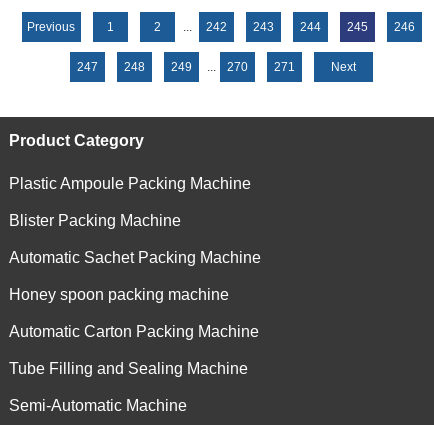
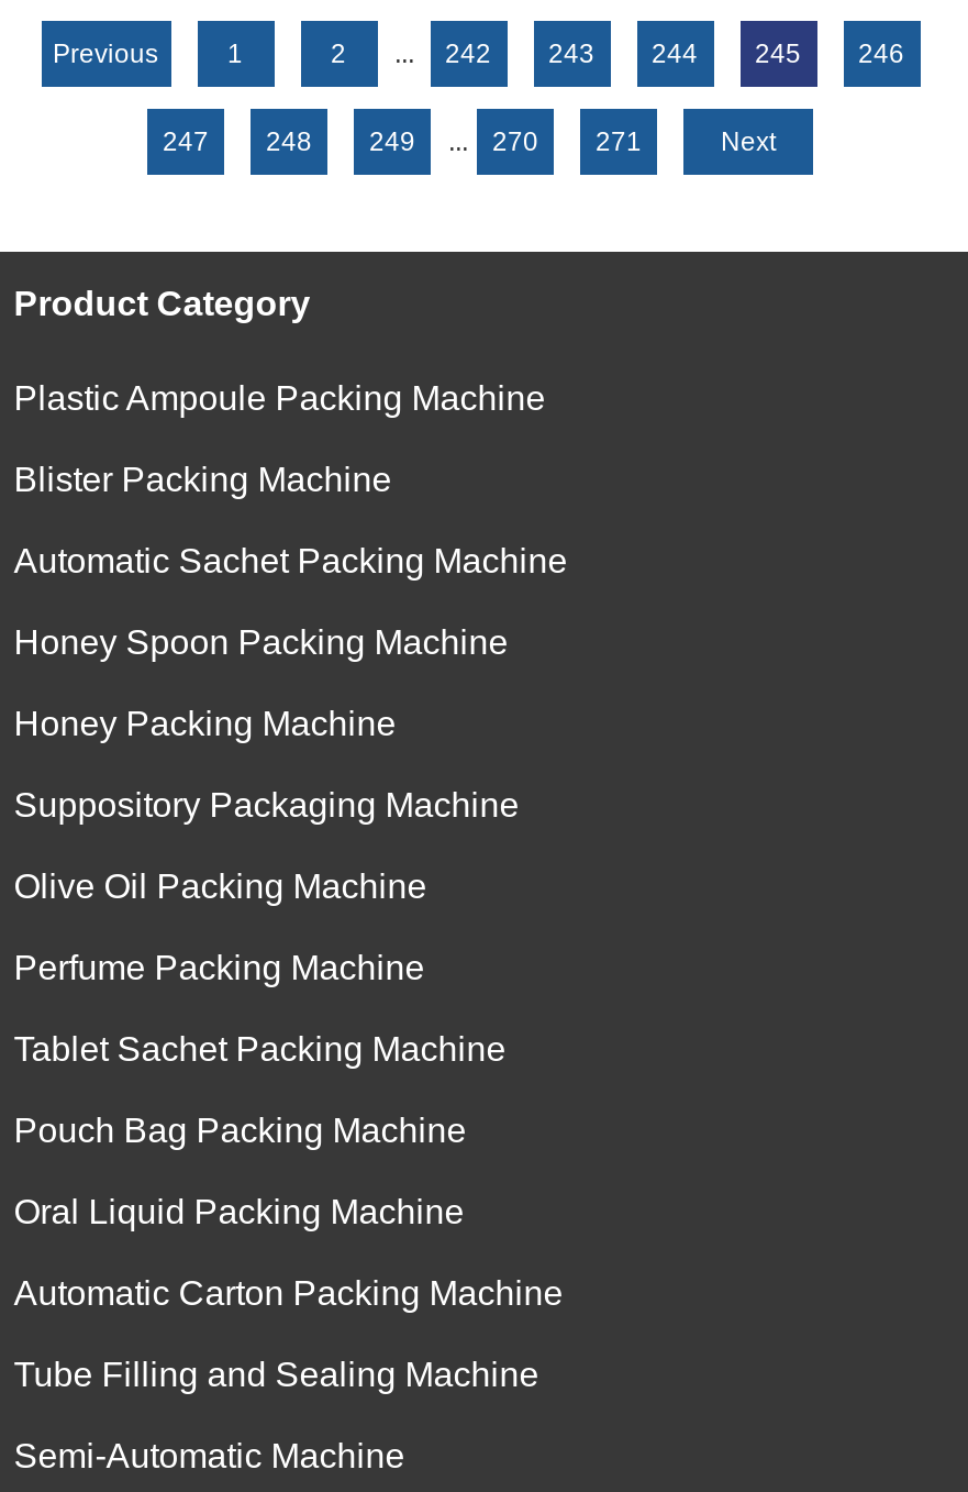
[9,286,229,303] Honey spoon packing machine -> [14,624,519,1231] Honey Spoon Packing Machine | Honey Packing Machine | Suppository Packaging Machine | Olive Oil Packing Machine | Perfume Packing Machine | Tablet Sachet Packing Machine | Pouch Bag Packing Machine | Oral Liquid Packing Machine

